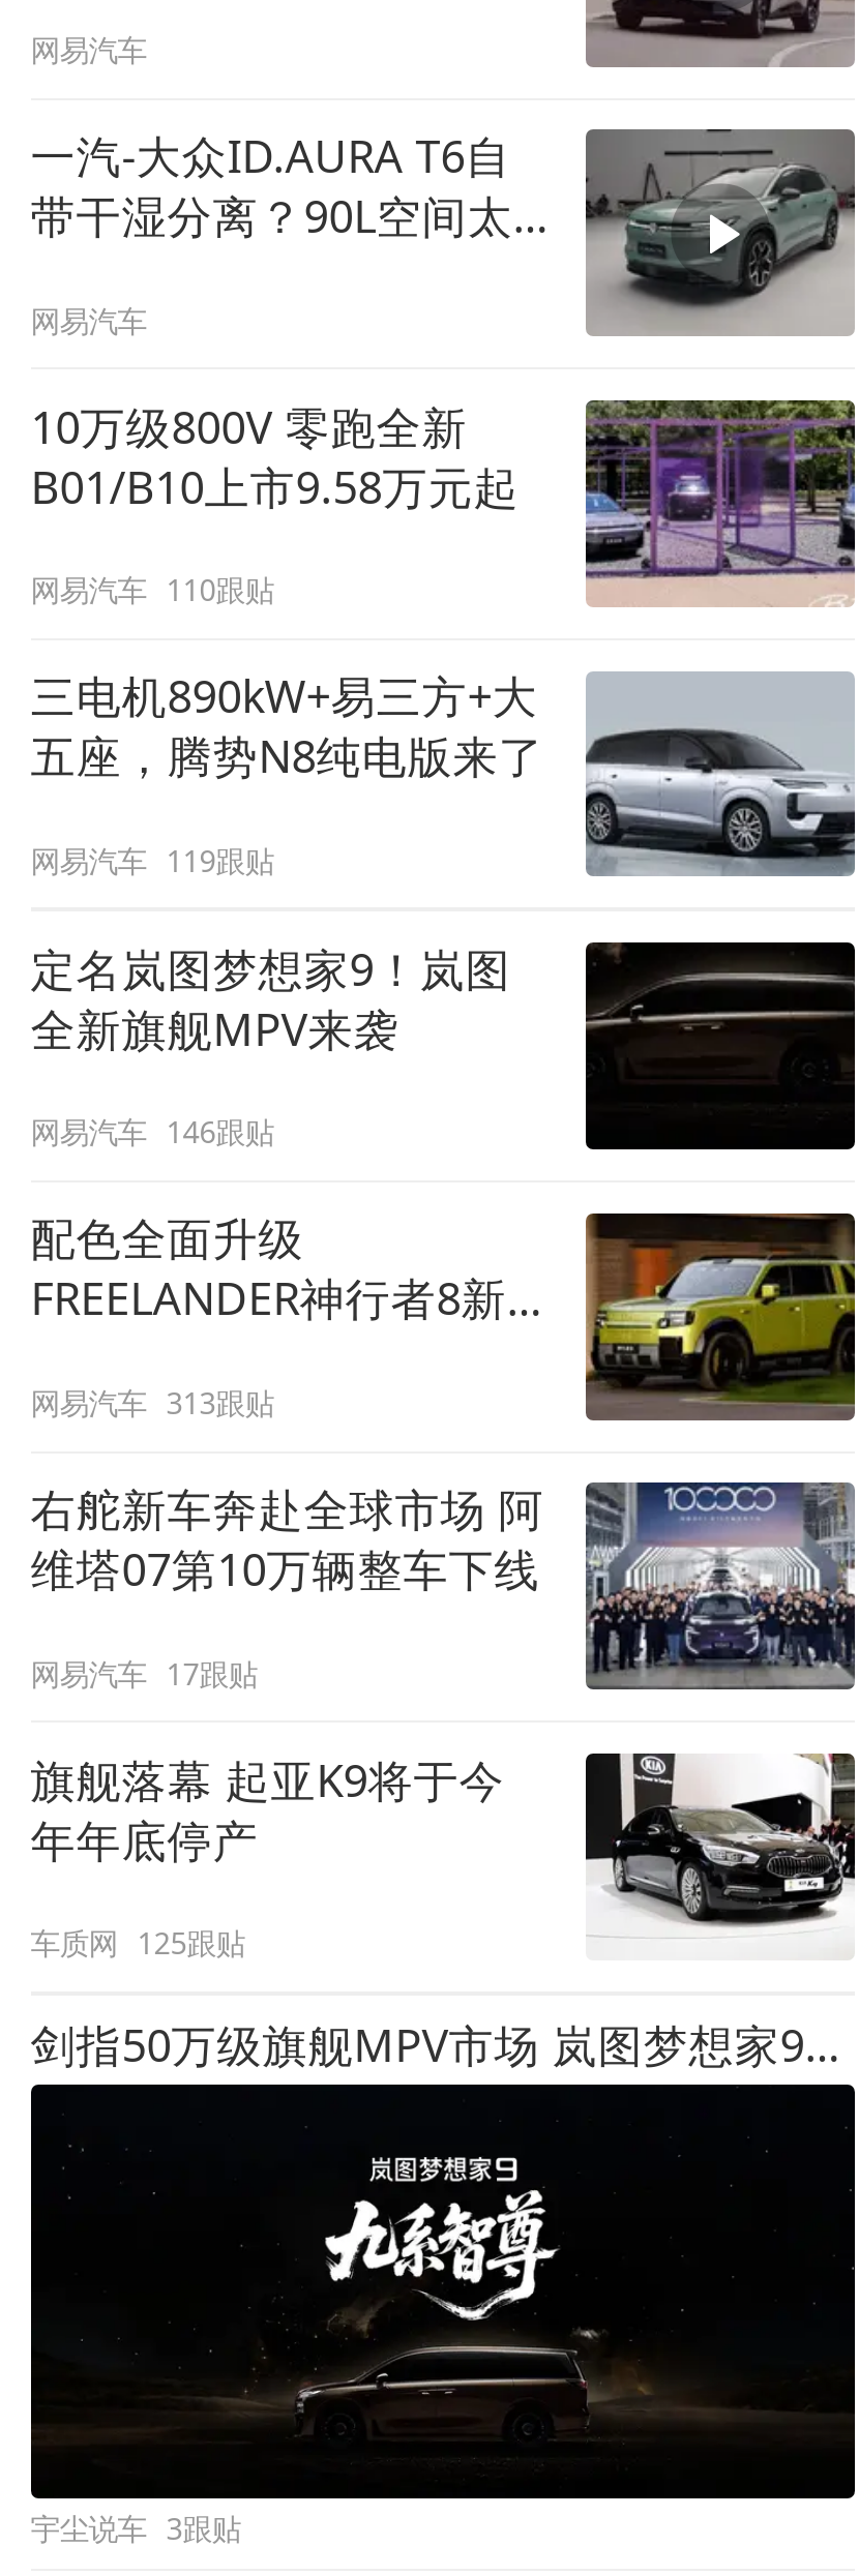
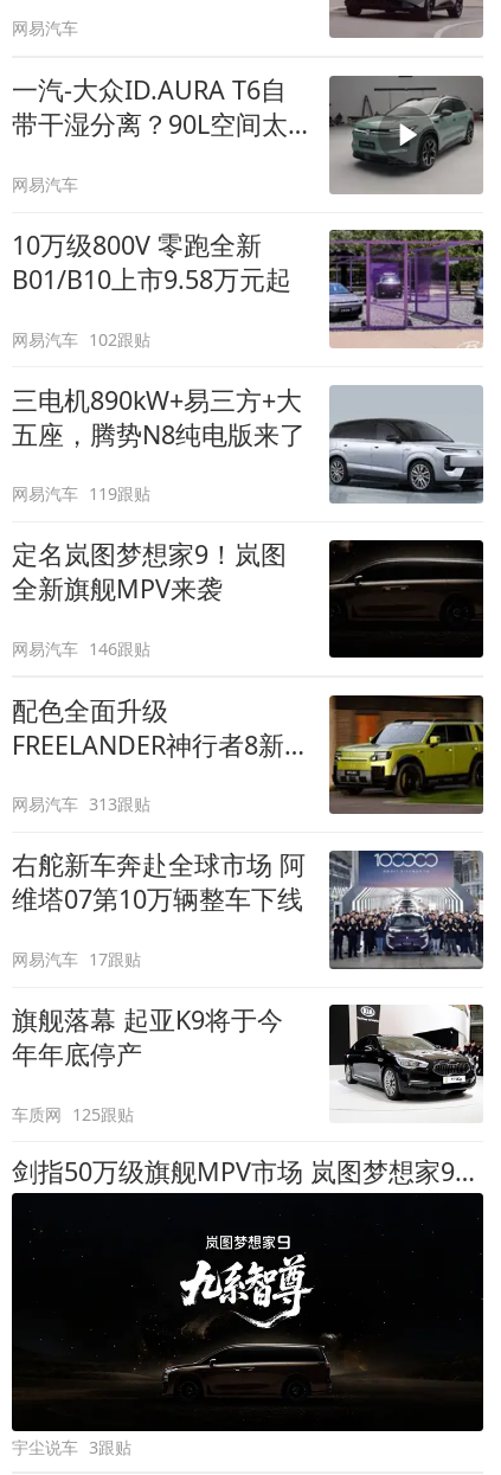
[30,570,274,610] 网易汽车 110跟贴 -> [11,328,151,350] 网易汽车 102跟贴

